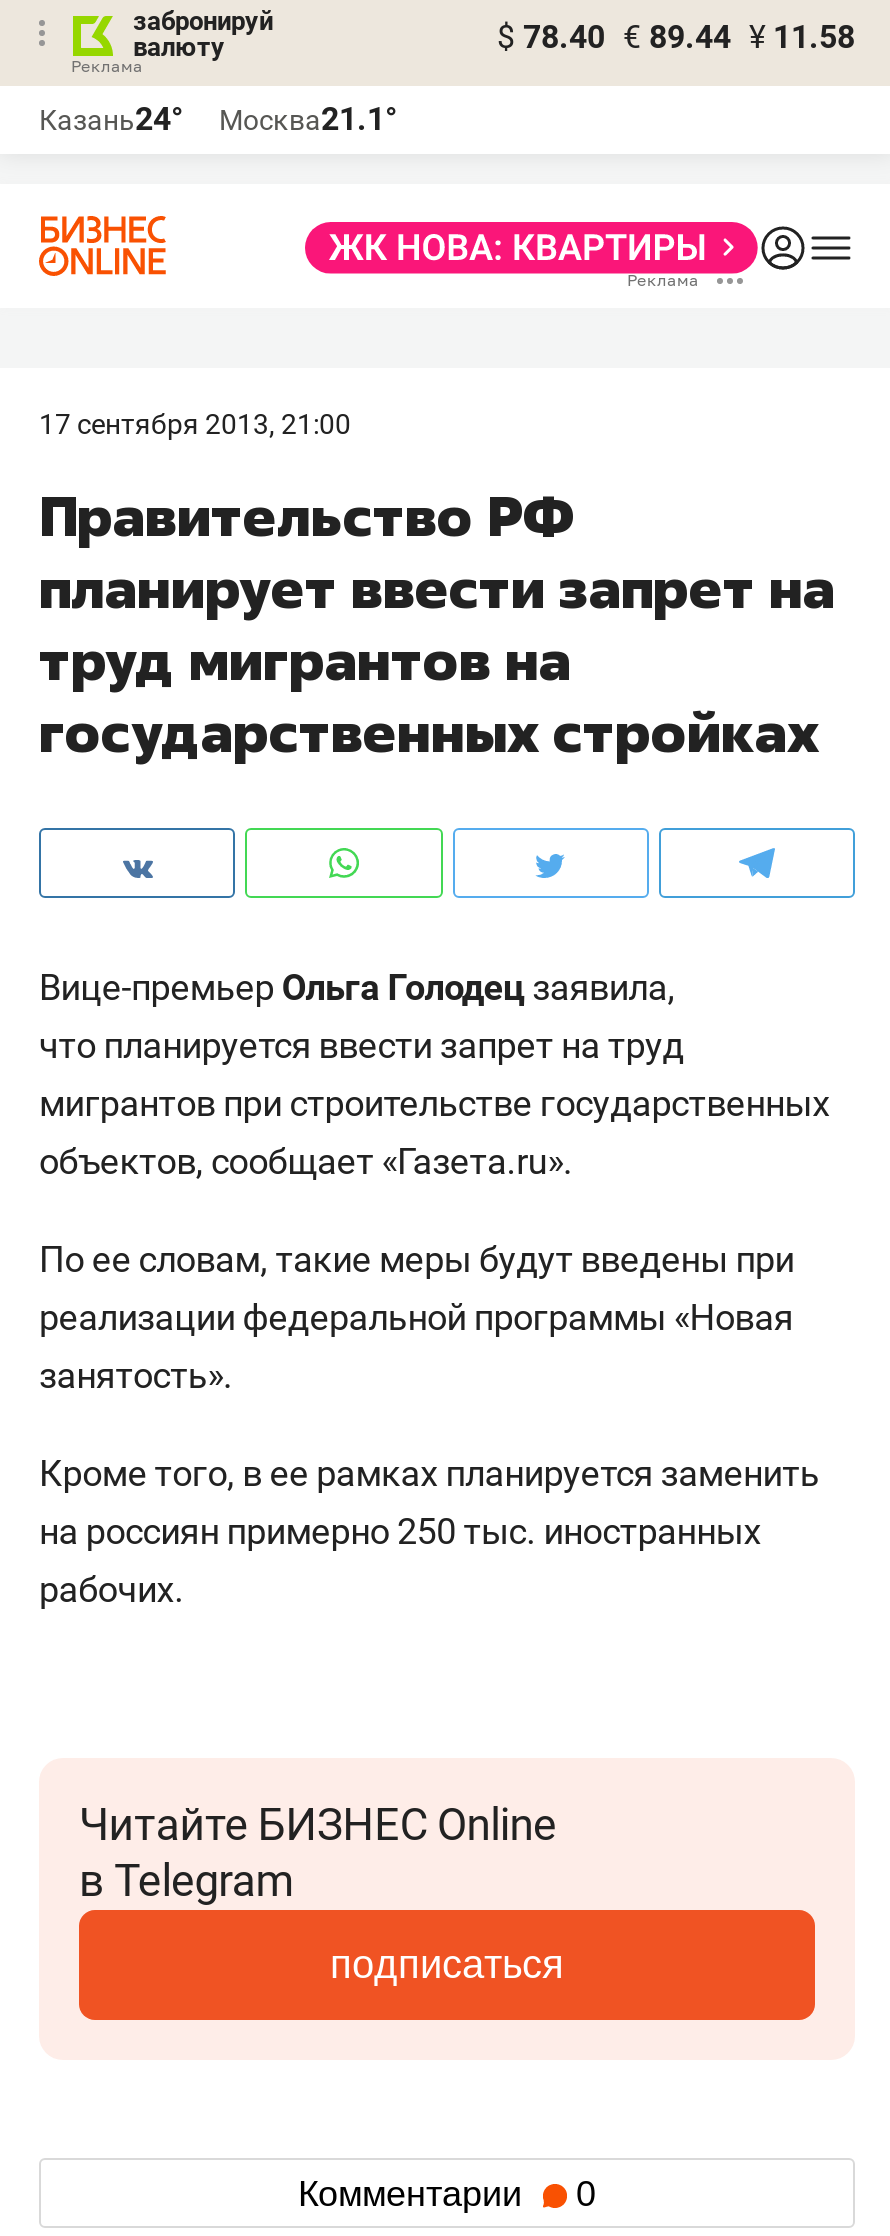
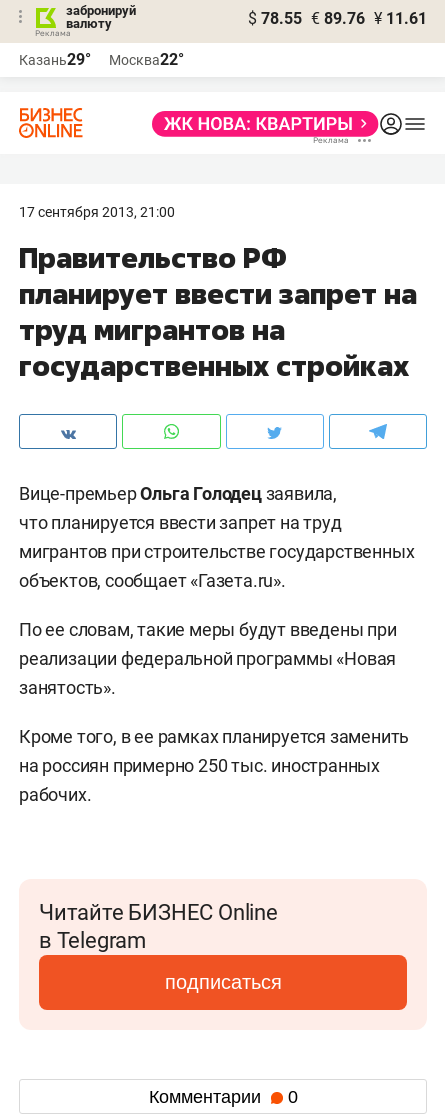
[497,18,855,56] $ 78.40 € 89.44 ¥ 11.58 -> [248,9,427,28] $ 78.55 € 89.76 ¥ 11.61
[39,100,183,138] Казань24° -> [19,50,91,69] Казань29°
[219,100,397,138] Москва21.1° -> [109,50,184,69] Москва22°

